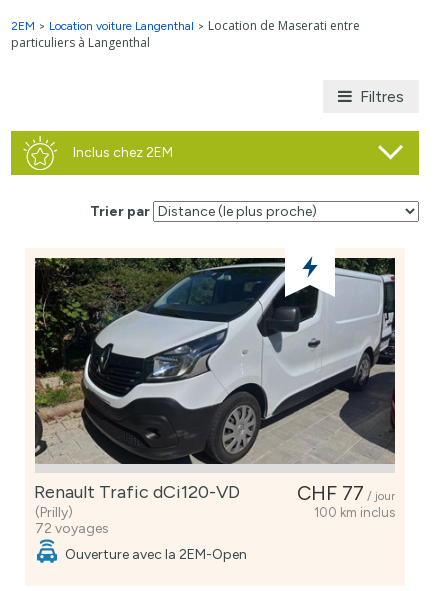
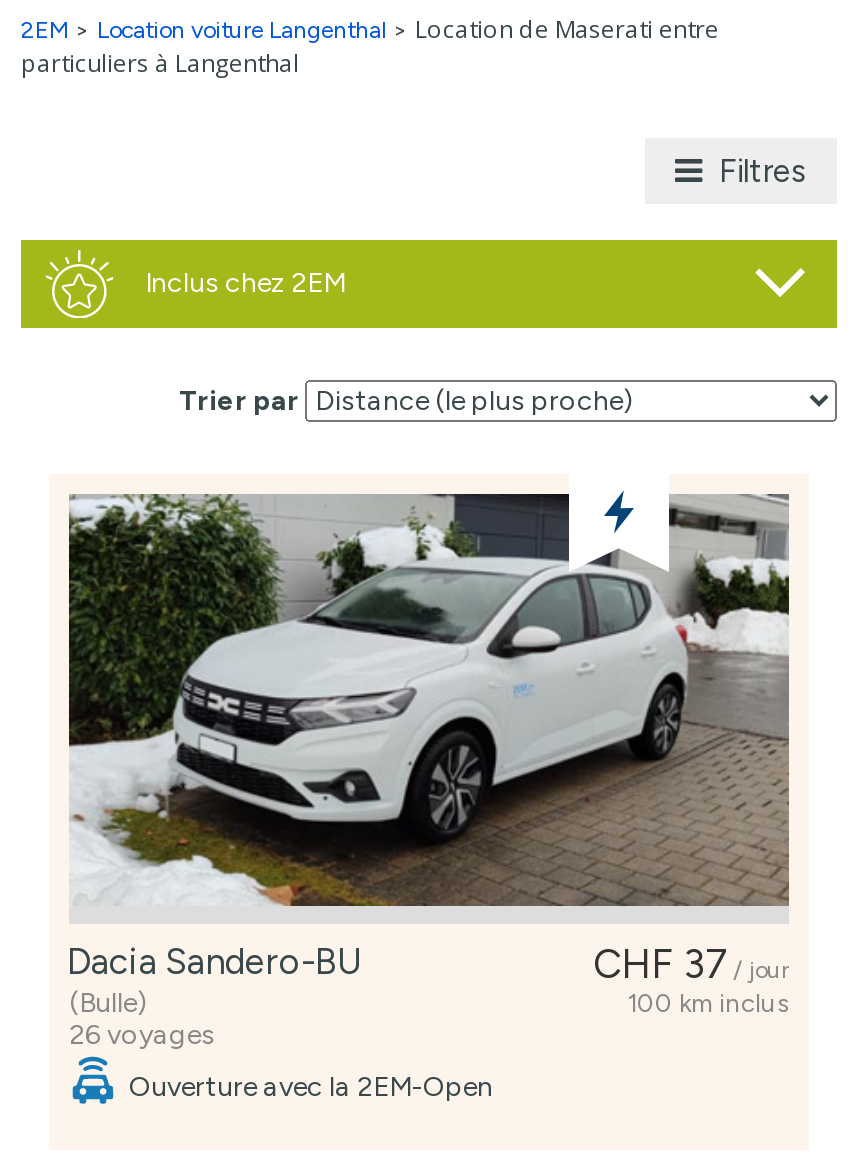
[26,257,396,537] [image] | CHF 77 / jour | Renault Trafic dCi120-VD | (Prilly) | 72 voyages -> [51,494,789,1052] [image] | CHF 37 / jour | Dacia Sandero-BU | (Bulle) | 26 voyages

